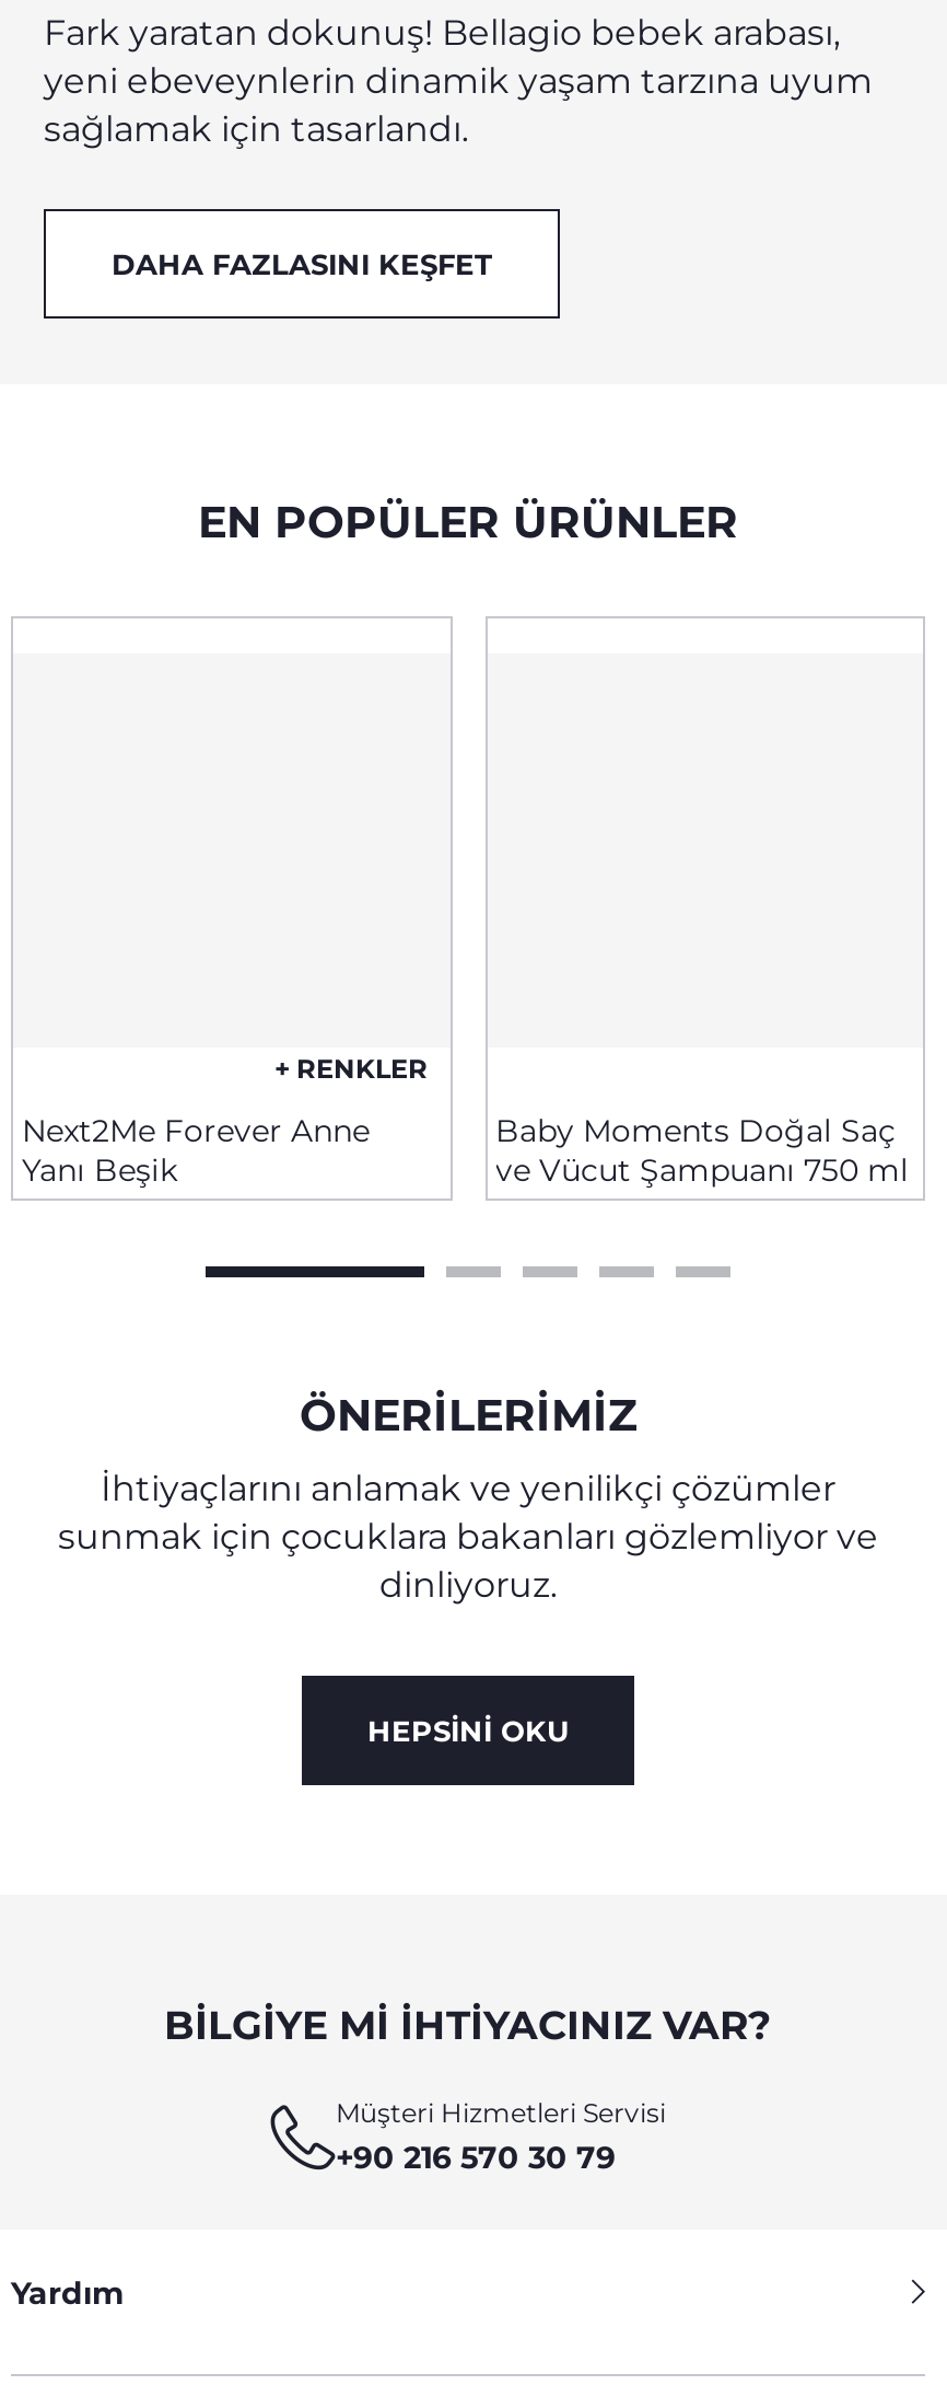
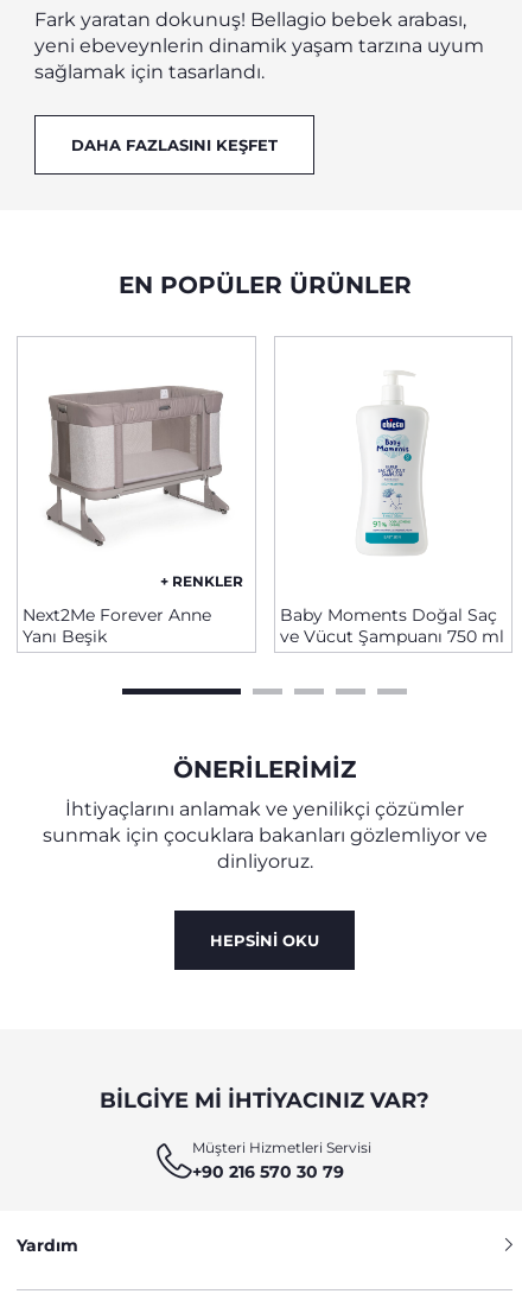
none -> [45,386,230,547] [image]
none -> [364,387,426,554] [image]

